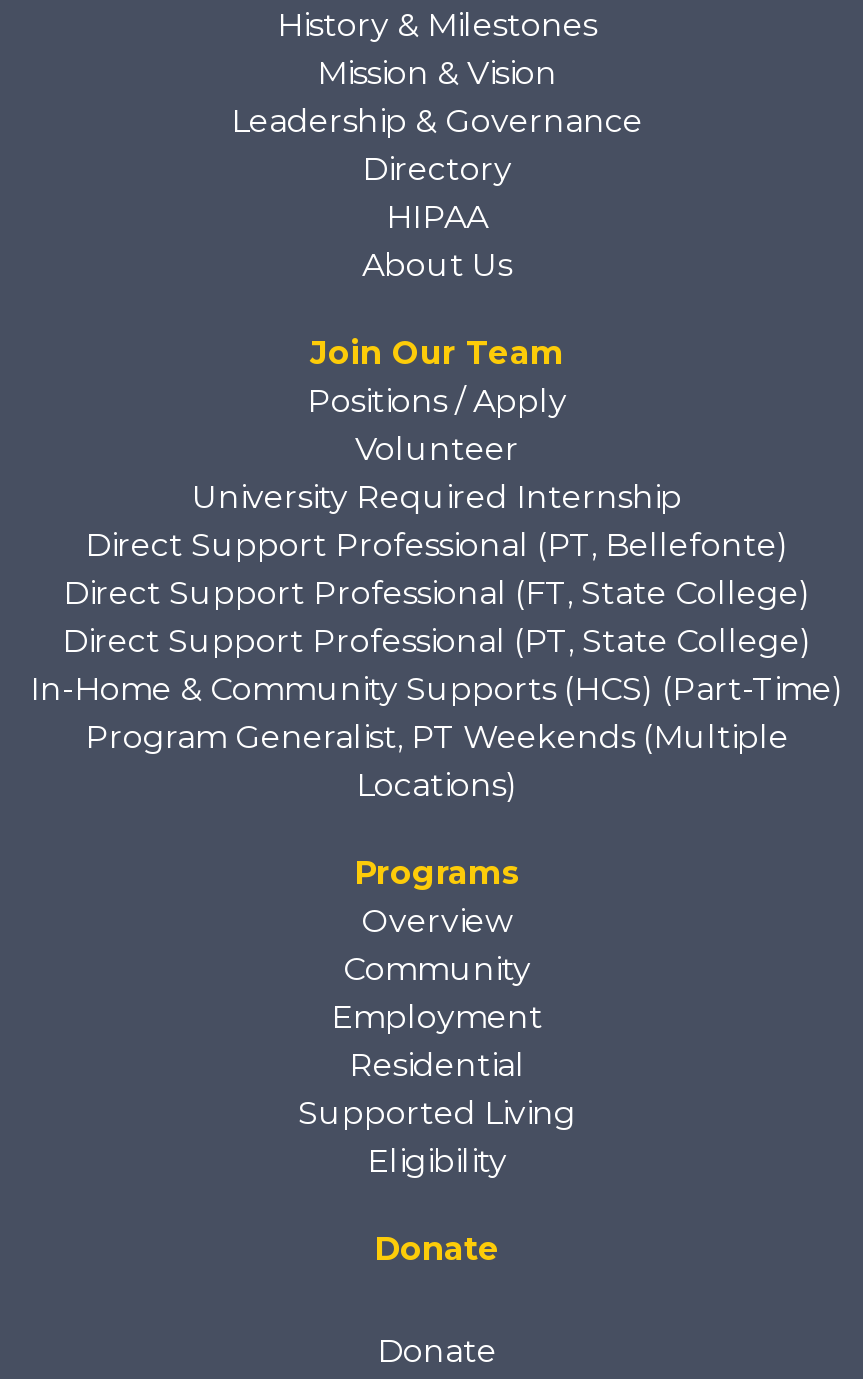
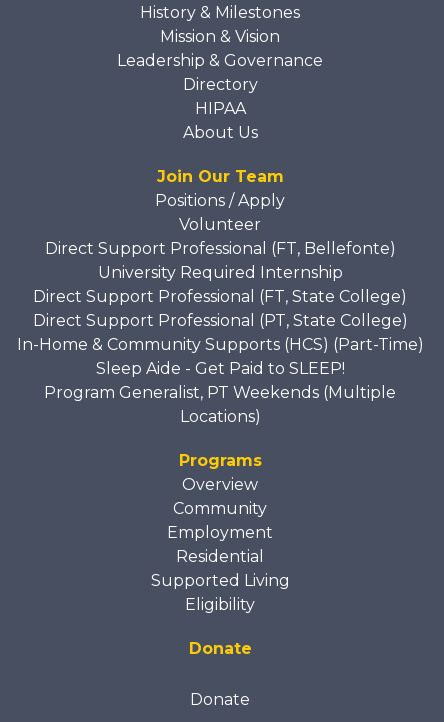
none -> [44,239,395,258] Direct Support Professional (FT, Bellefonte)
[85,526,789,564] Direct Support Professional (PT, Bellefonte) -> none
none -> [95,359,344,378] Sleep Aide - Get Paid to SLEEP!

